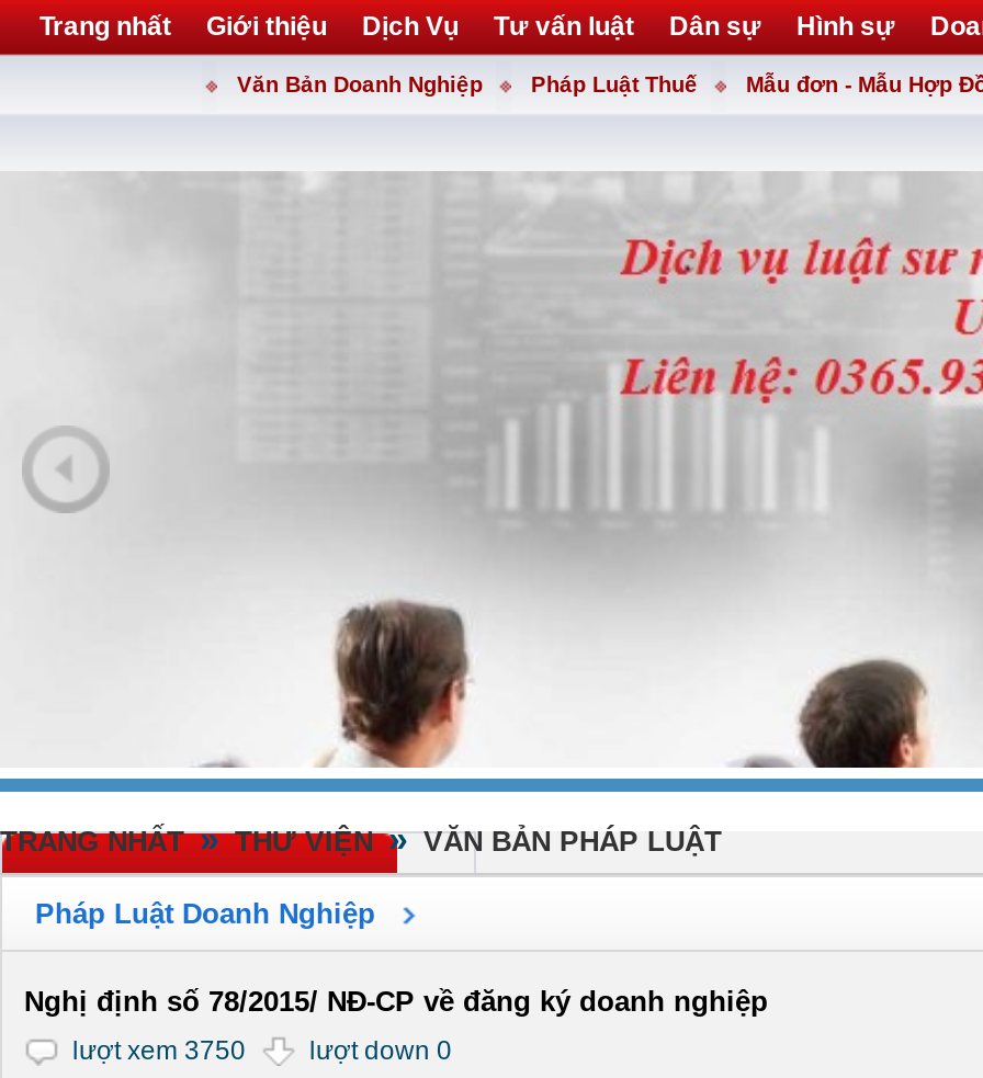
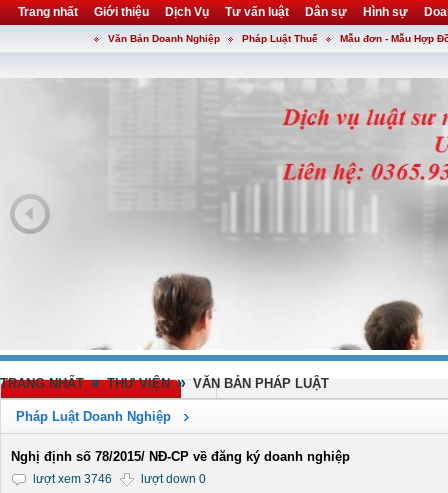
[72,1035,246,1066] lượt xem 3750 -> [33,472,112,486] lượt xem 3746

